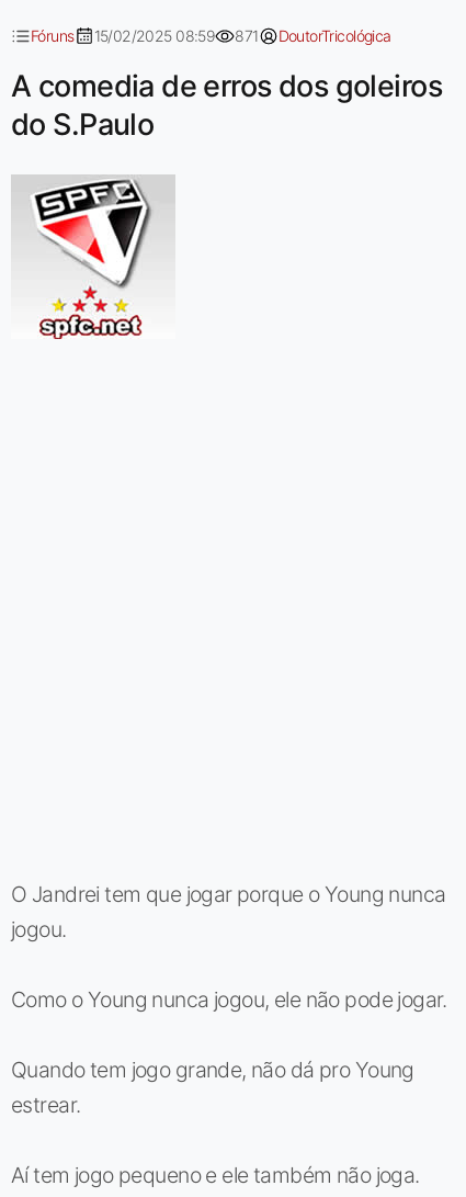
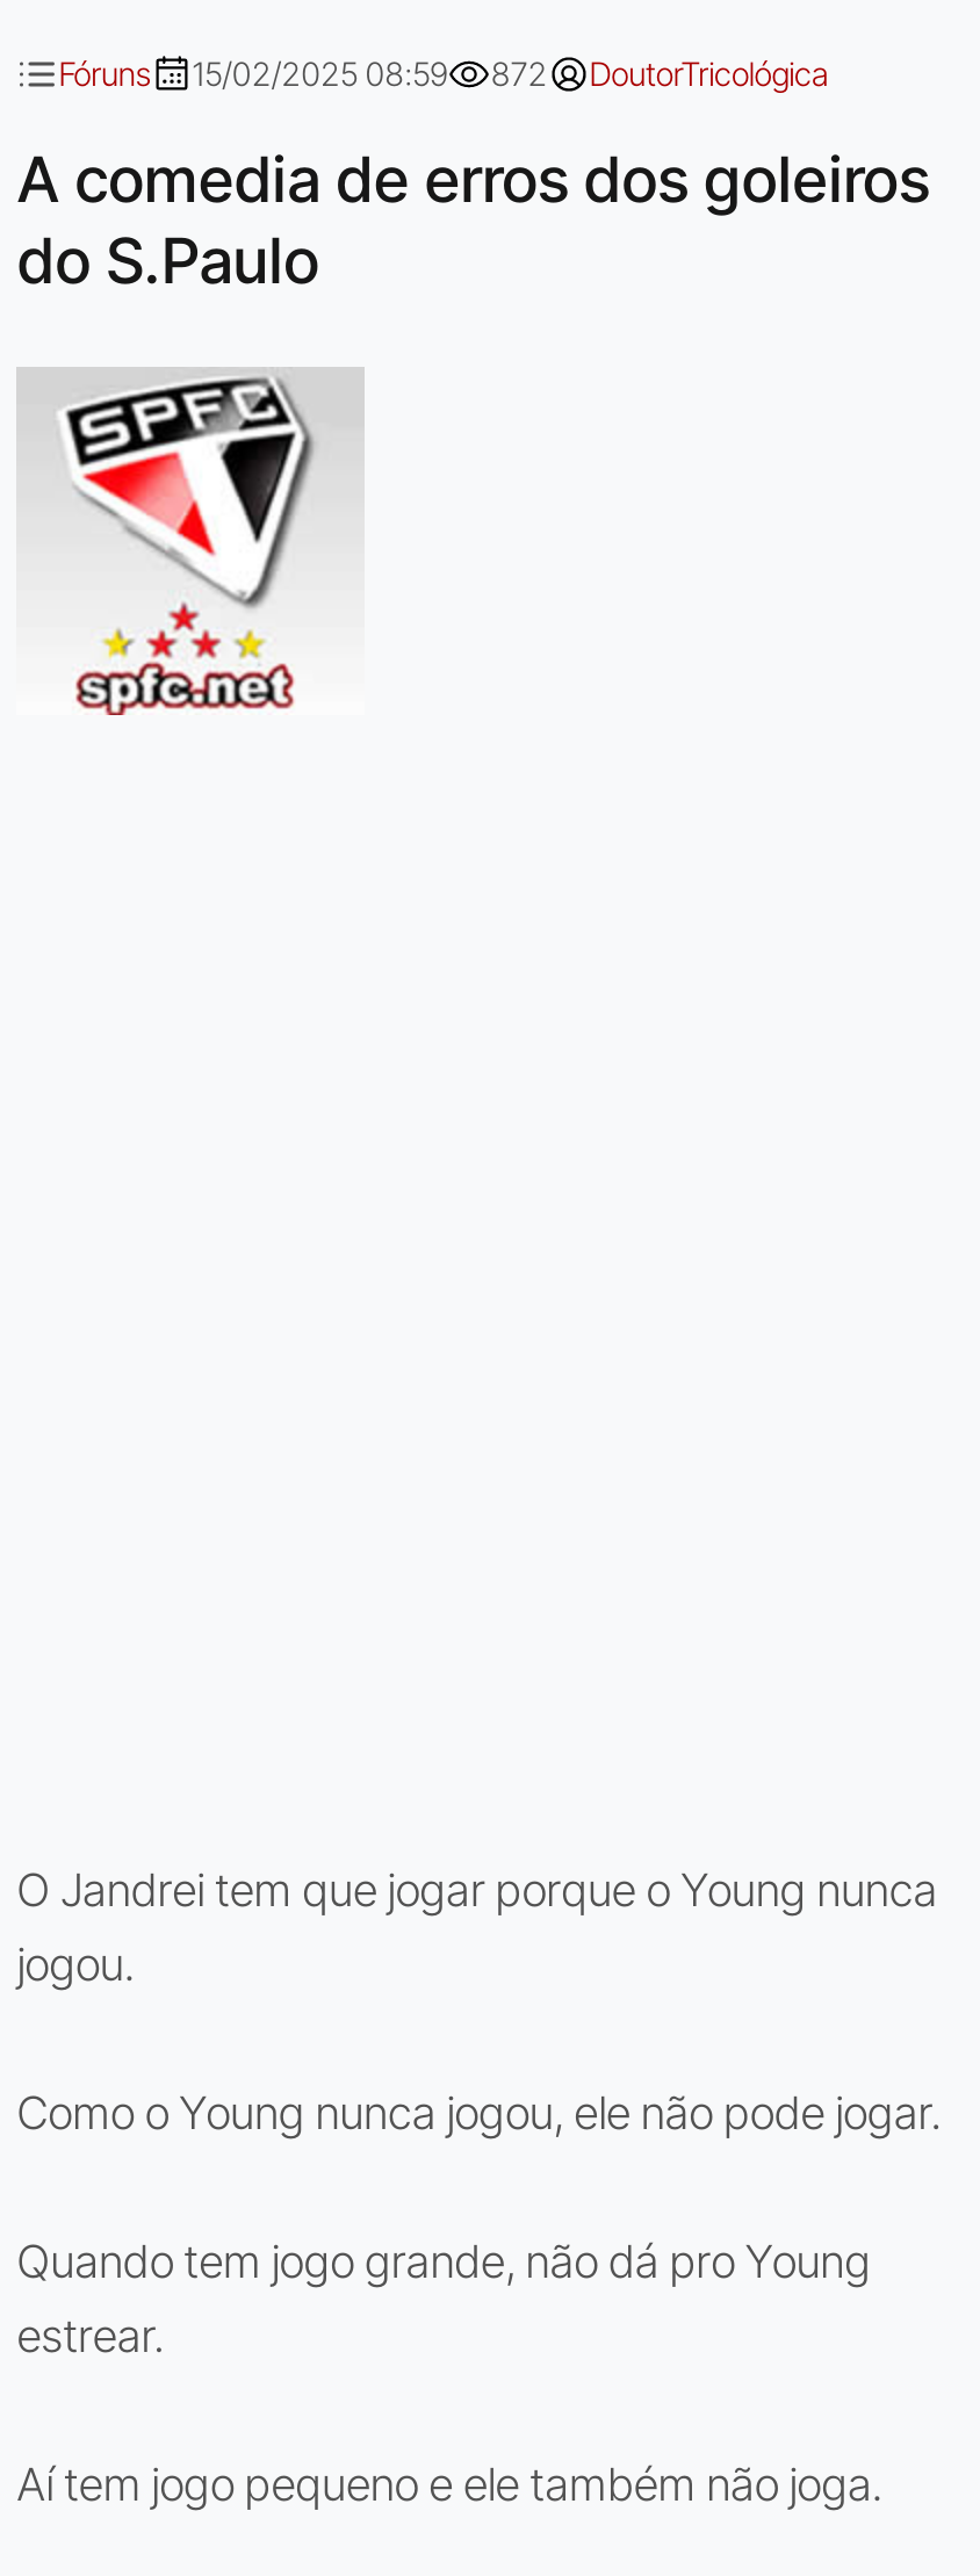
[31,26,391,45] Fóruns 15/02/2025 08:59 871 DoutorTricológica -> [58,52,828,92] Fóruns 15/02/2025 08:59 872 DoutorTricológica

